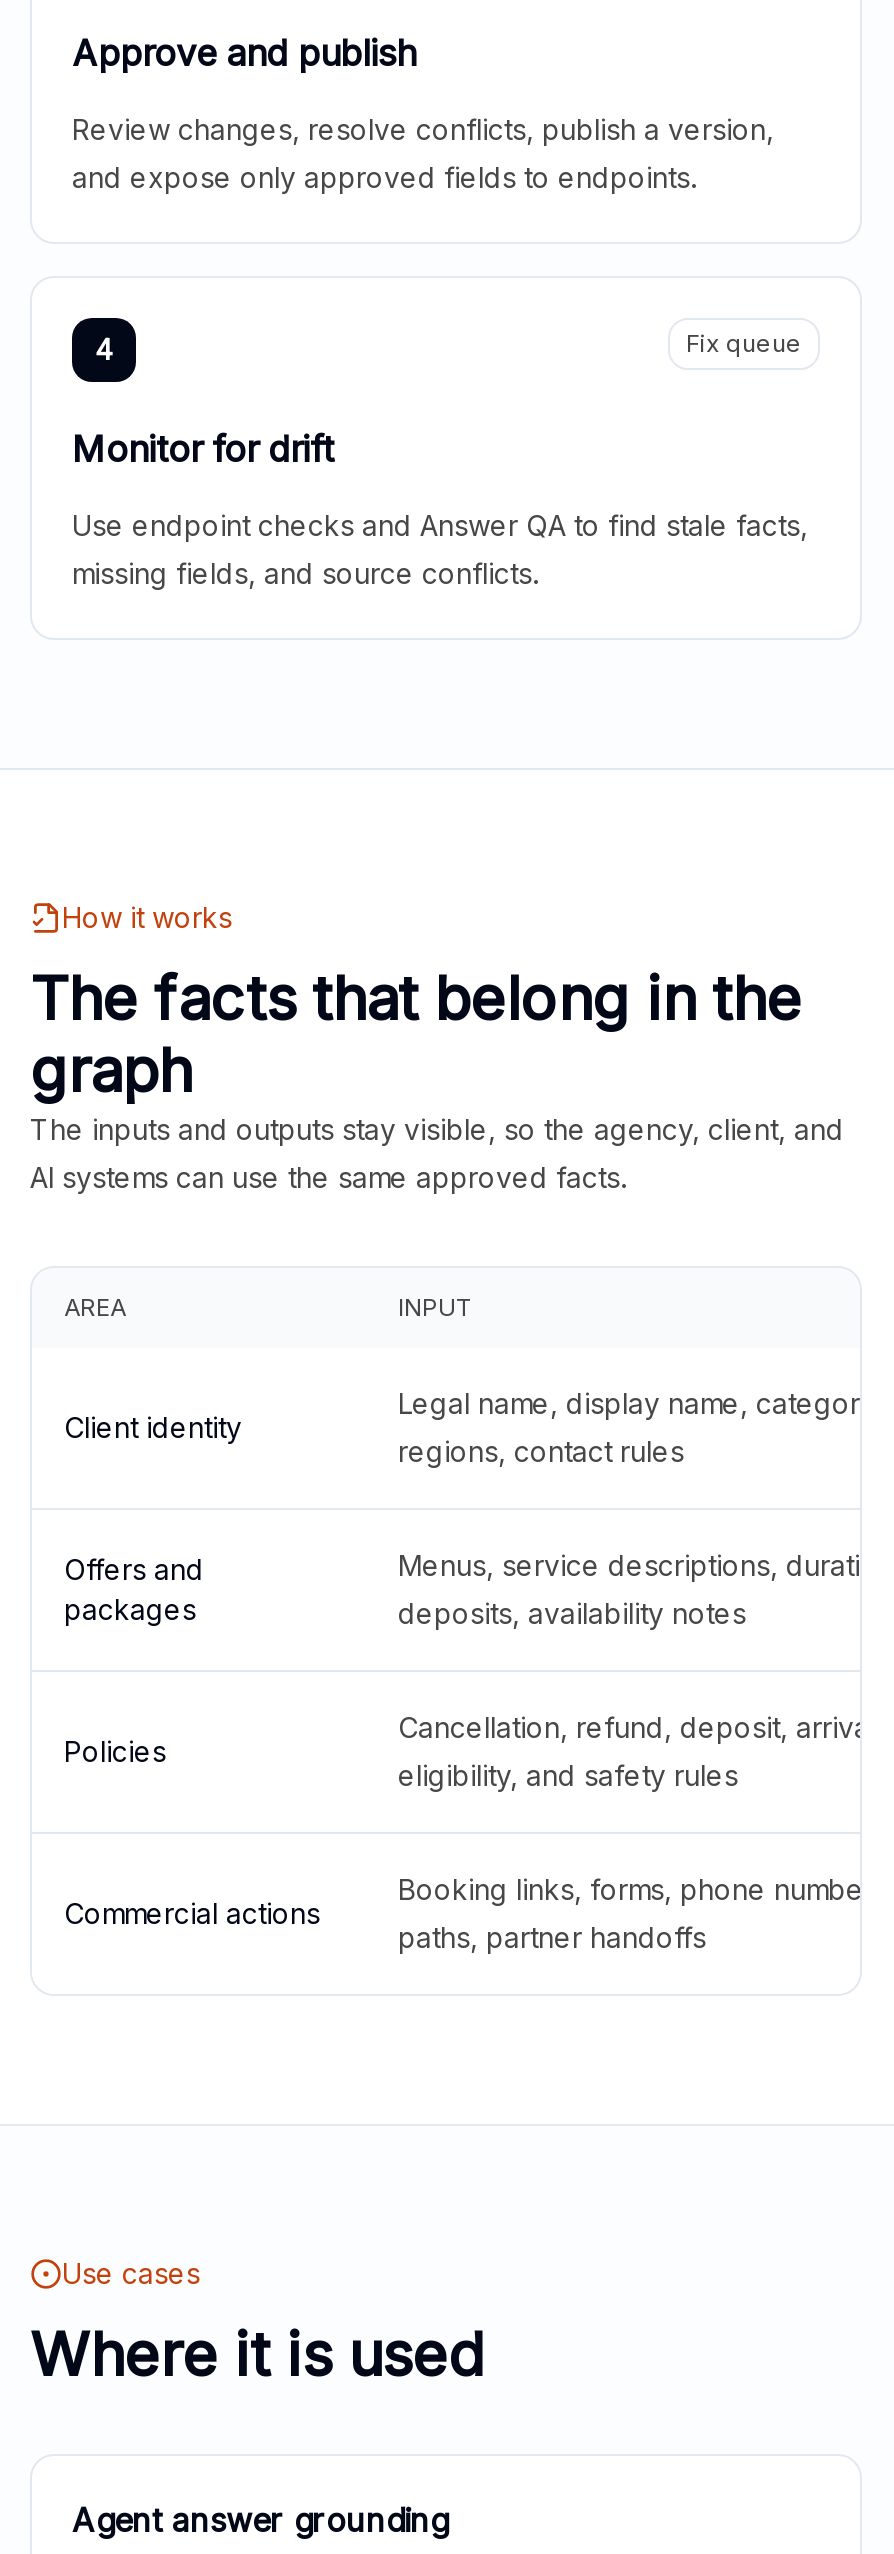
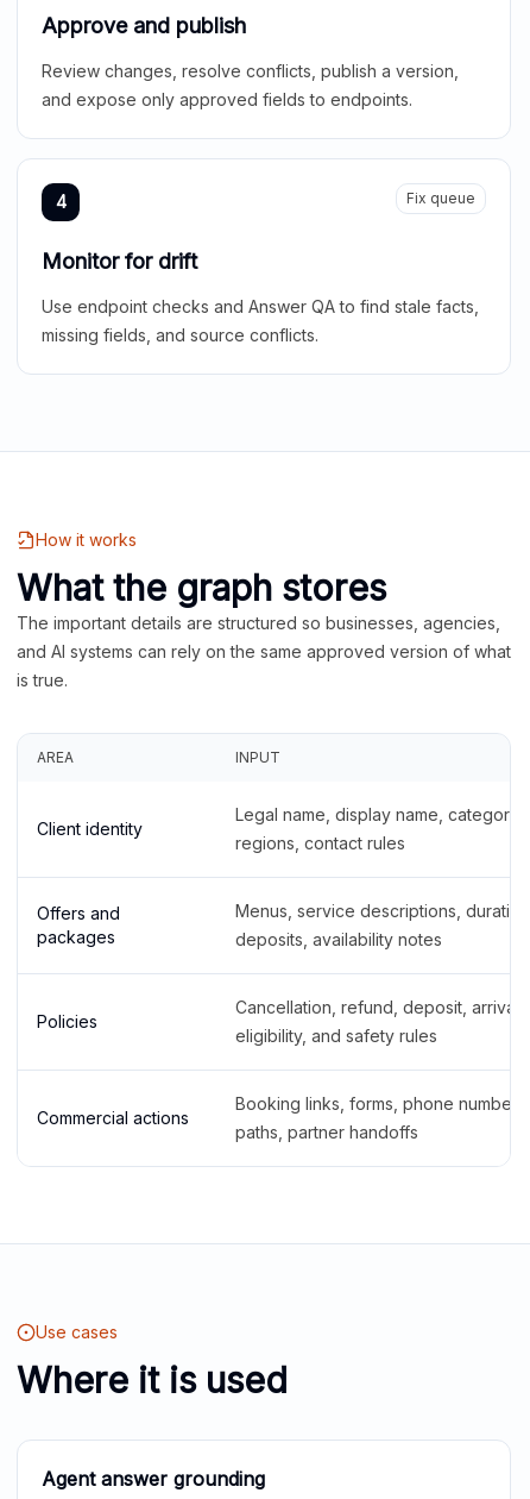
[30,962,844,1194] The facts that belong in the | graph | The inputs and outputs stay visible, so the agency, client, and | AI systems can use the same approved facts. -> [17,566,511,690] What the graph stores | The important details are structured so businesses, agencies, | and AI systems can rely on the same approved version of what | is true.

